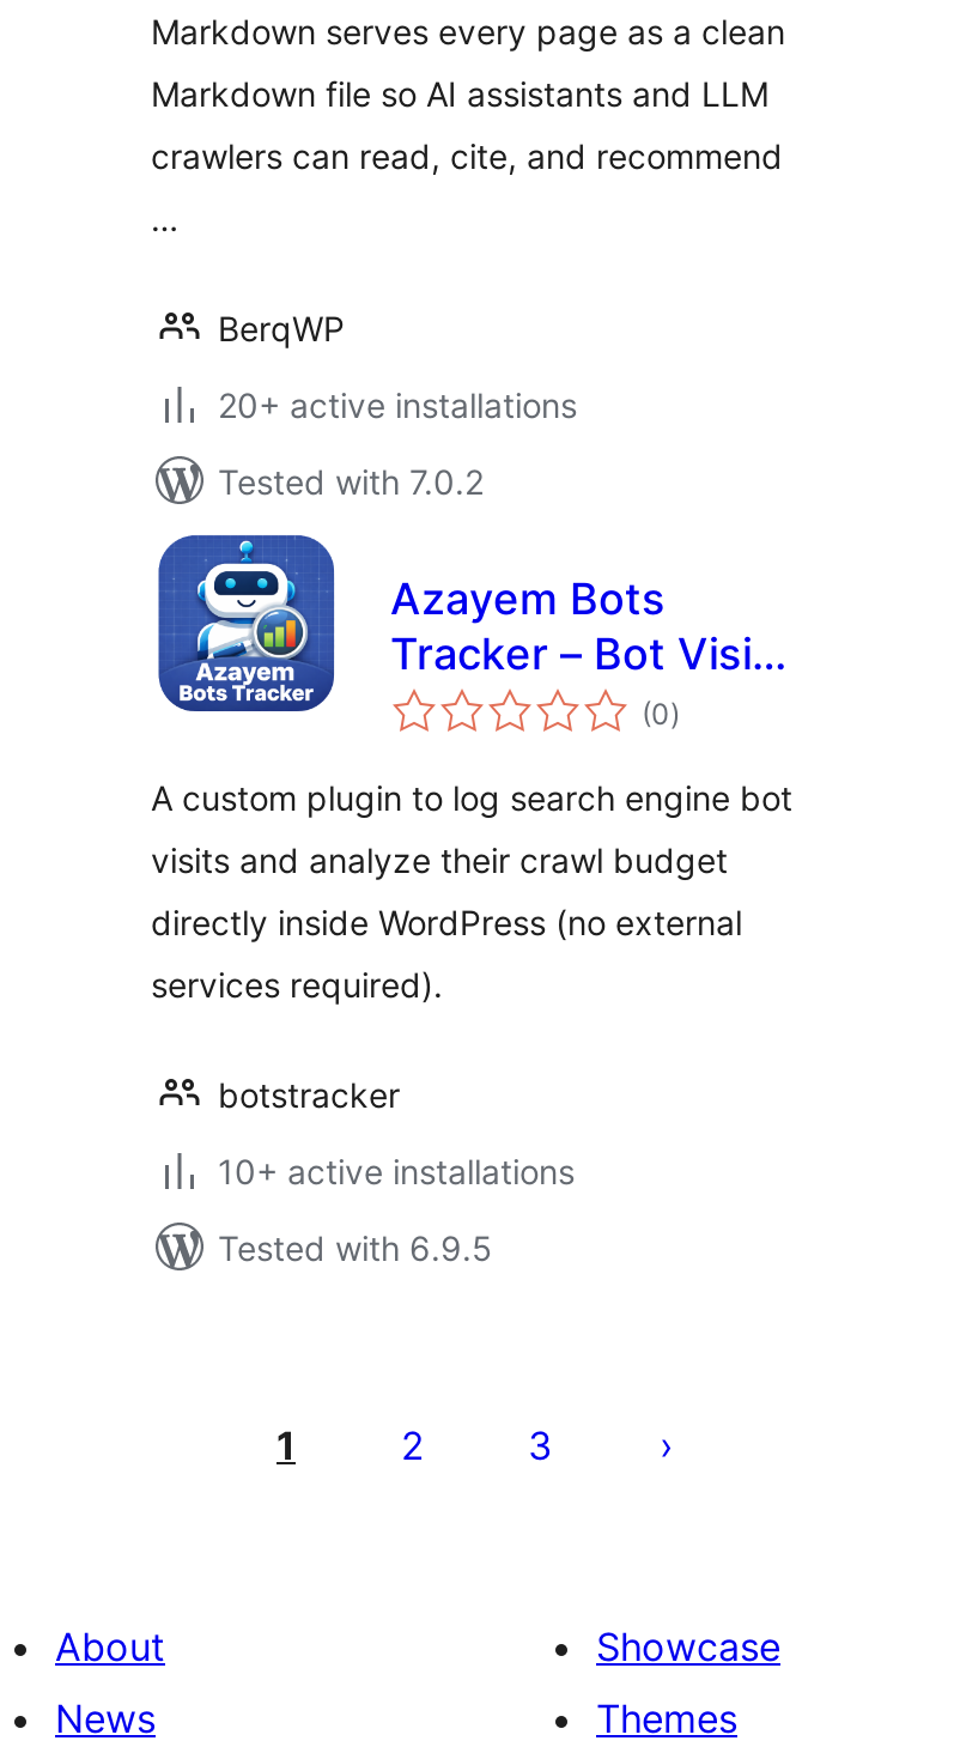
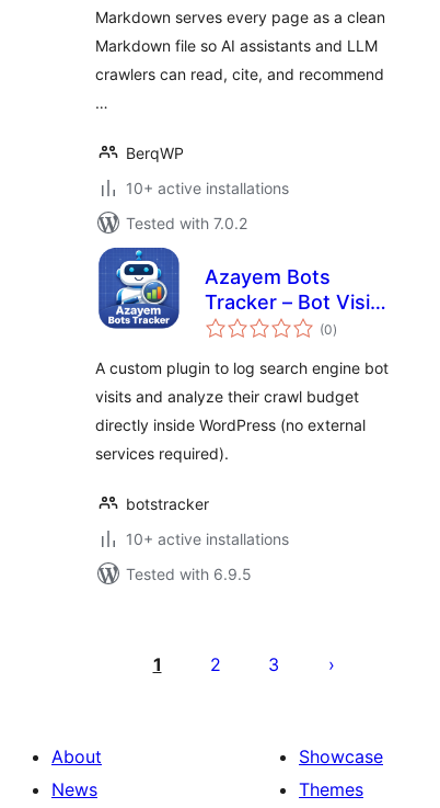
[218,384,577,425] 20+ active installations -> [126,179,289,197] 10+ active installations

